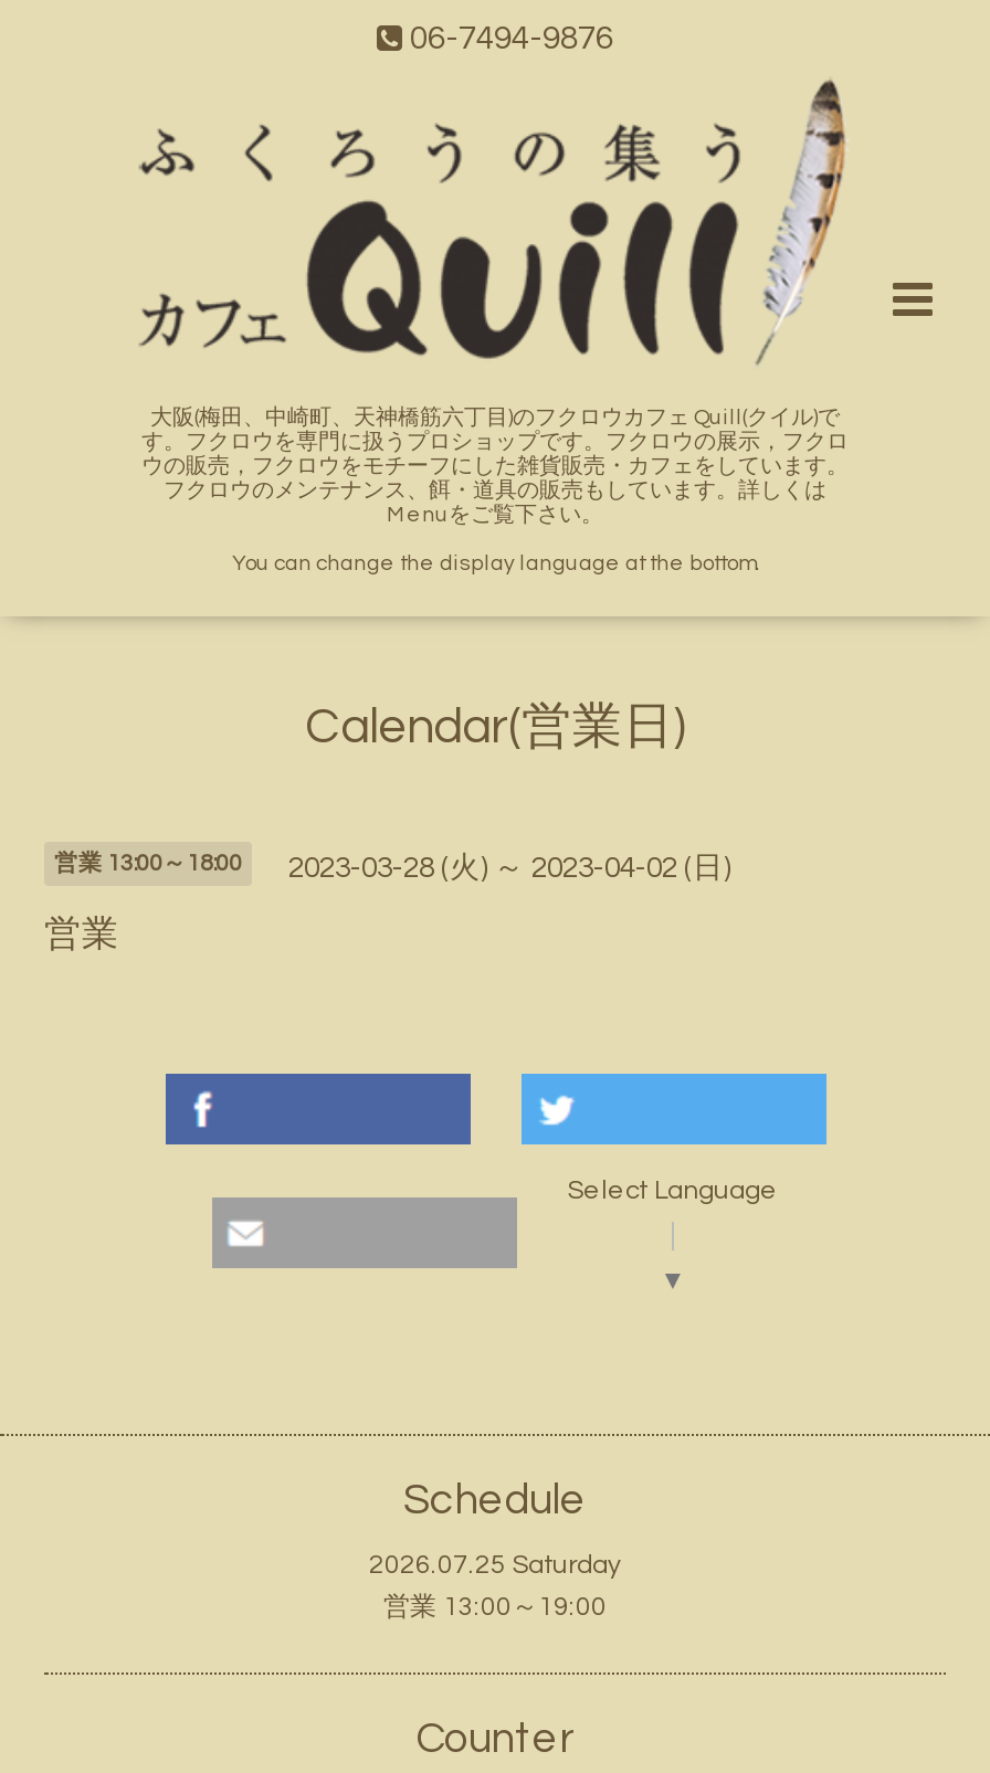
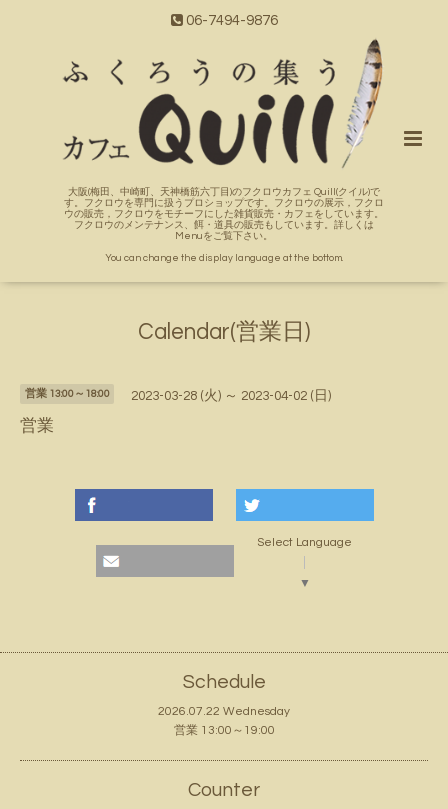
[369,1551,621,1580] 2026.07.25 Saturday -> [158,705,290,718] 2026.07.22 Wednesday

